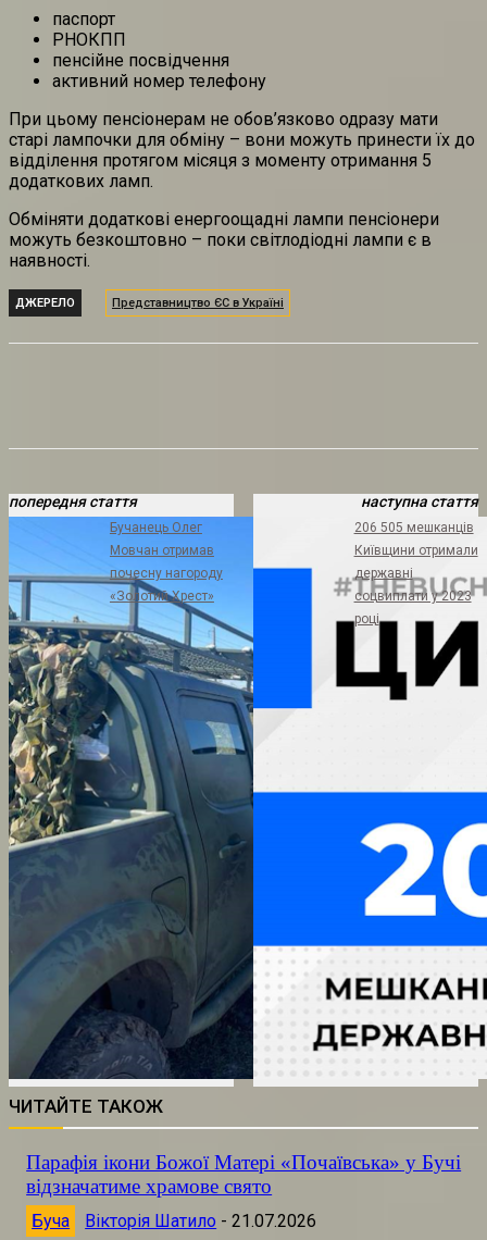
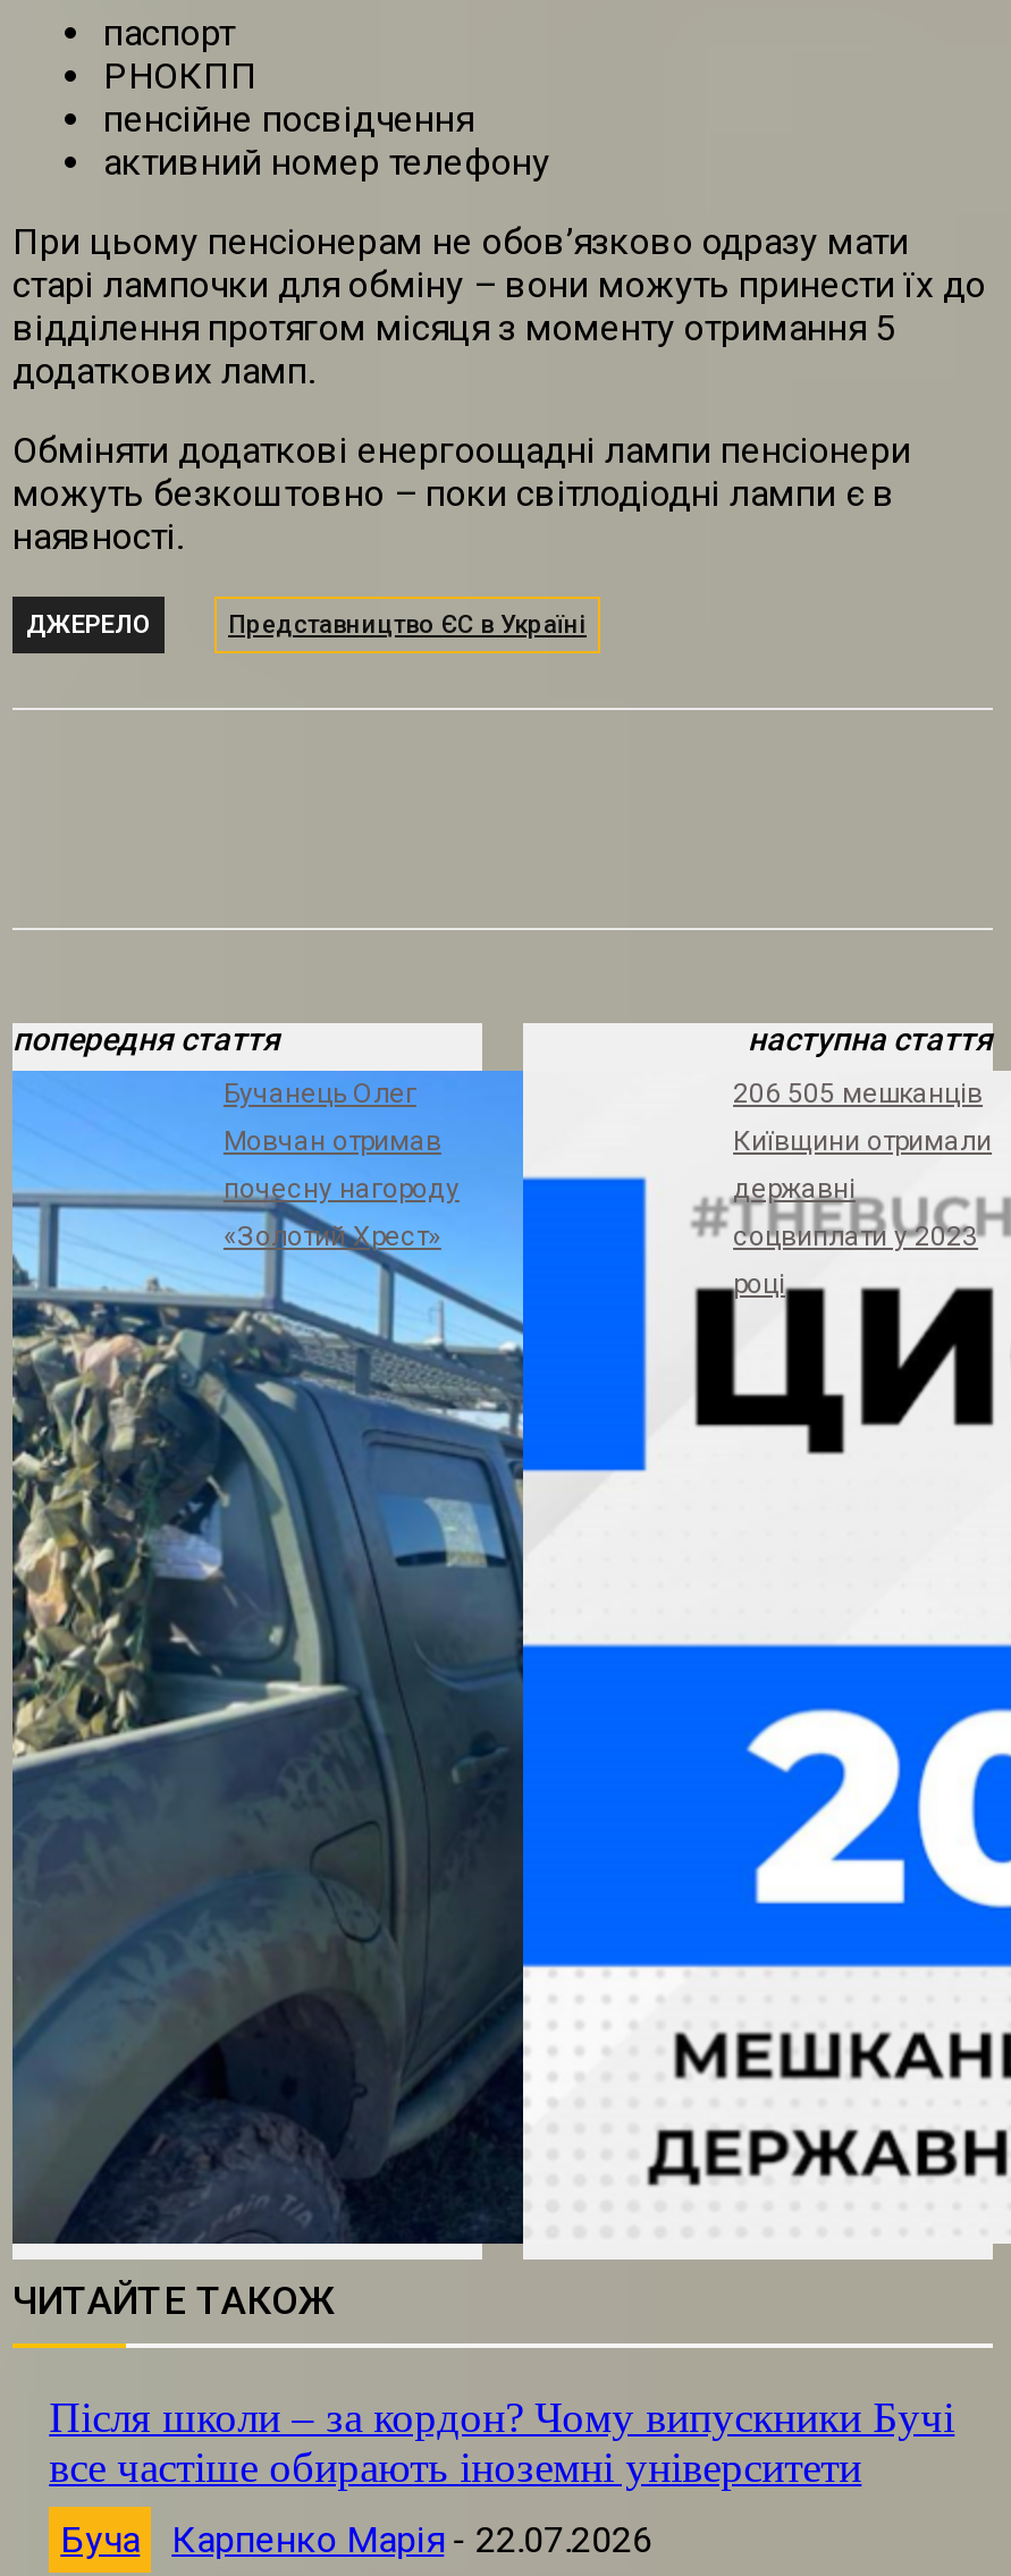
[26,1151,461,1198] Парафія ікони Божої Матері «Почаївська» у Бучі | відзначатиме храмове свято -> [49,2394,955,2491] Після школи – за кордон? Чому випускники Бучі | все частіше обирають іноземні університети
[85,1211,317,1231] Вікторія Шатило - 21.07.2026 -> [172,2518,653,2561] Карпенко Марія - 22.07.2026

